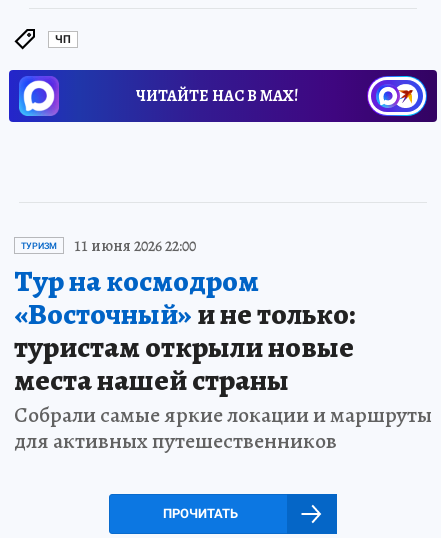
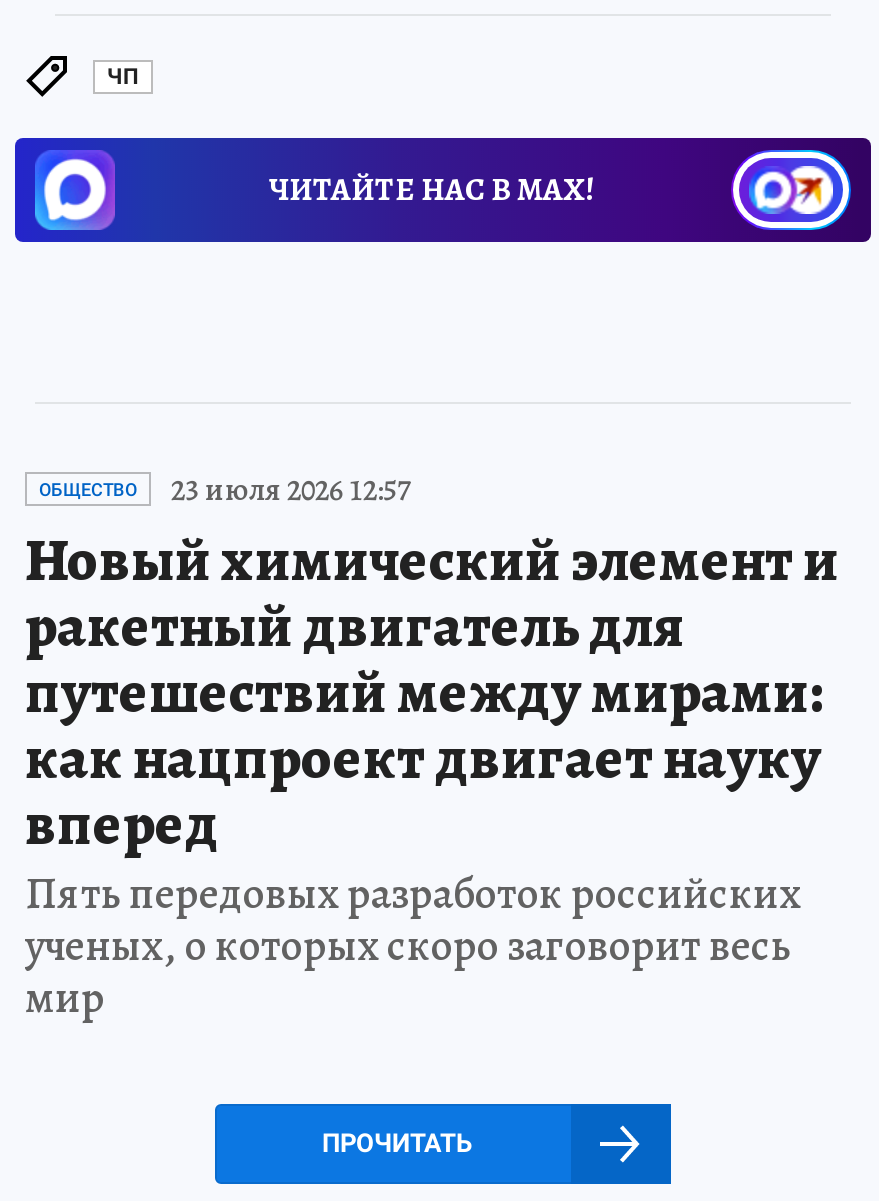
[14,235,432,456] ТУРИЗМ | 11 июня 2026 22:00 | Тур на космодром | «Восточный»и не только: | туристам открыли новые | места нашей страны | Собрали самые яркие локации и маршруты | для активных путешественников -> [25,467,839,1027] ОБЩЕСТВО | 23 июля 2026 12:57 | Новый химический элемент и | ракетный двигатель для | путешествий между мирами: | как нацпроект двигает науку | вперед | Пять передовых разработок российских | ученых, о которых скоро заговорит весь | мир

